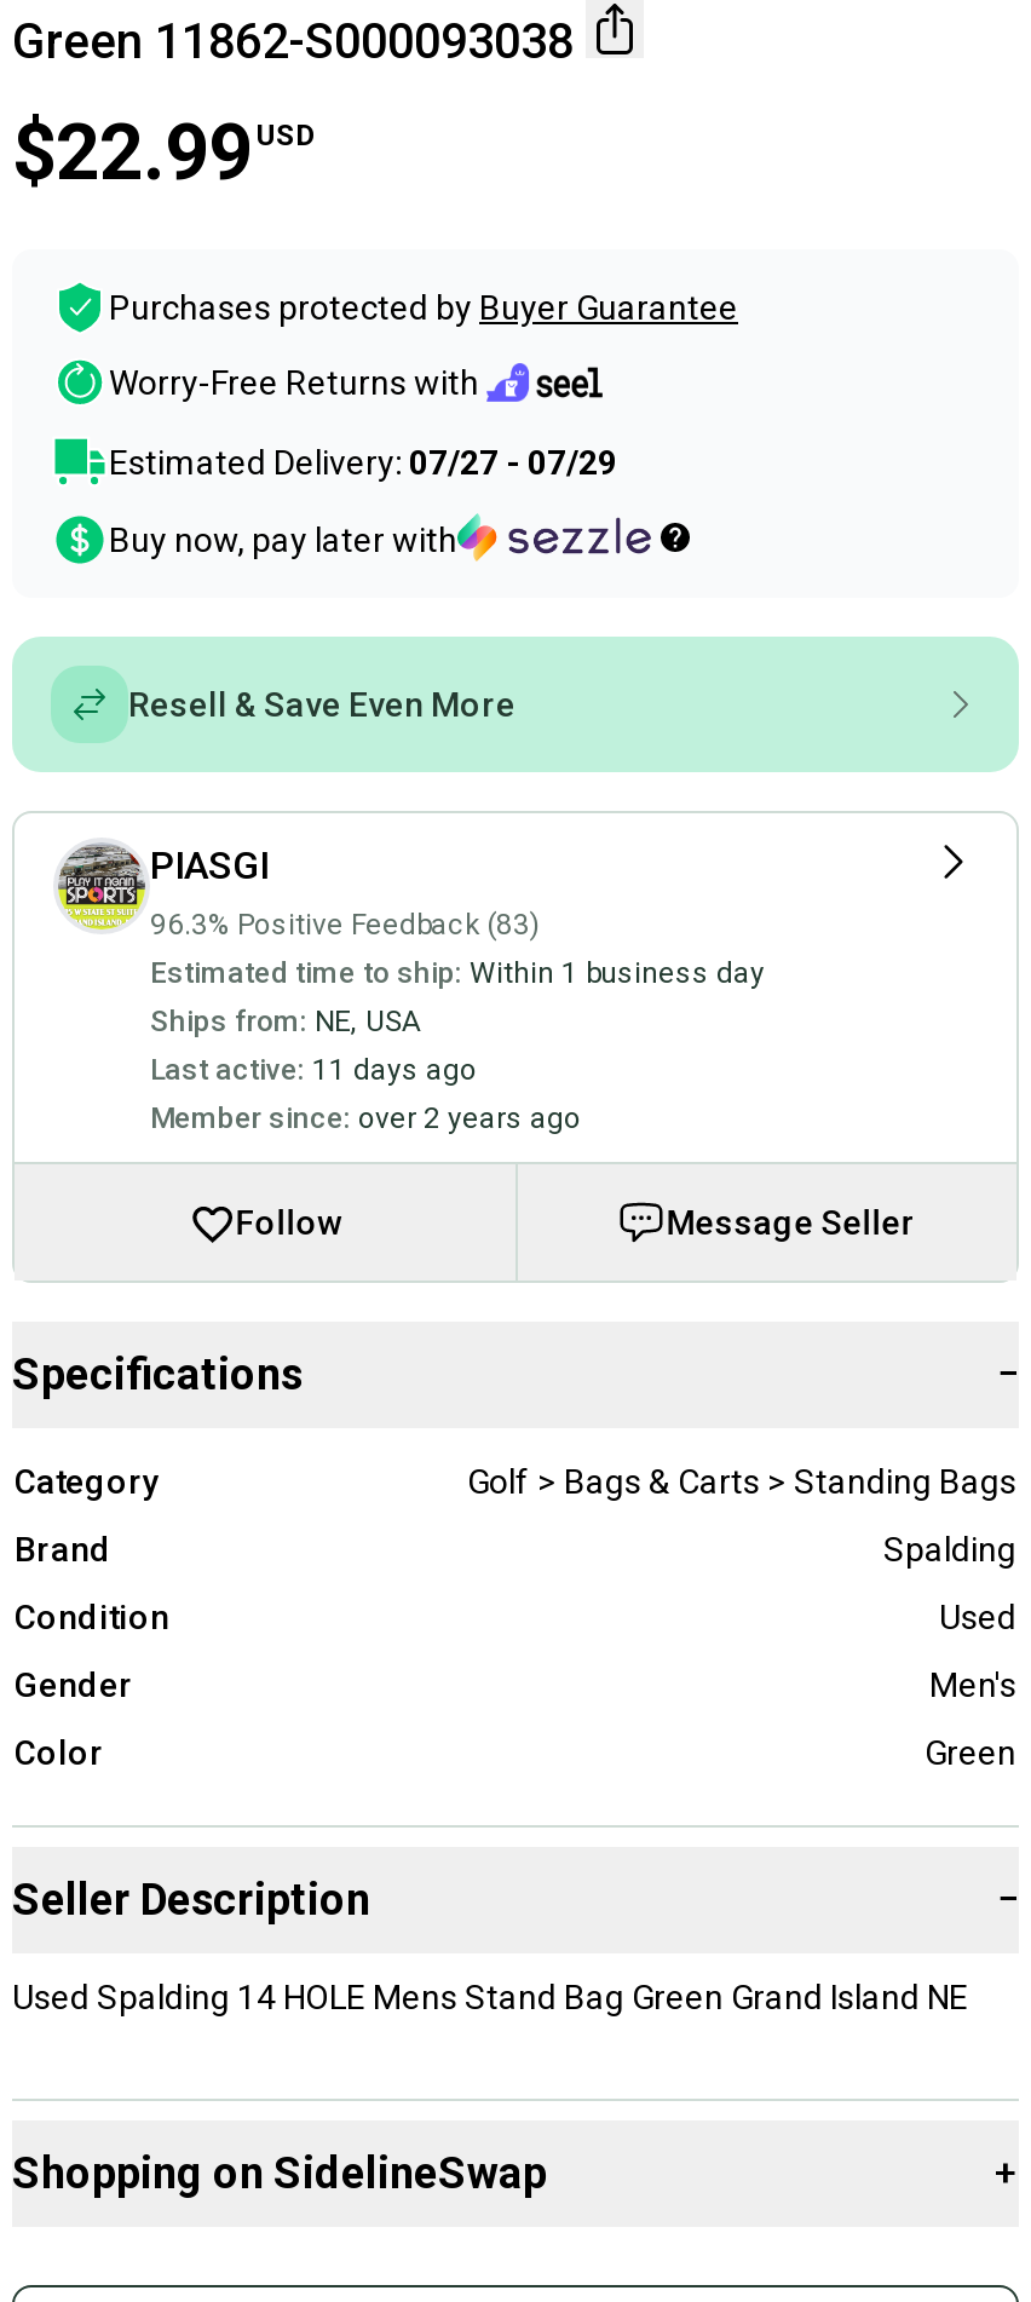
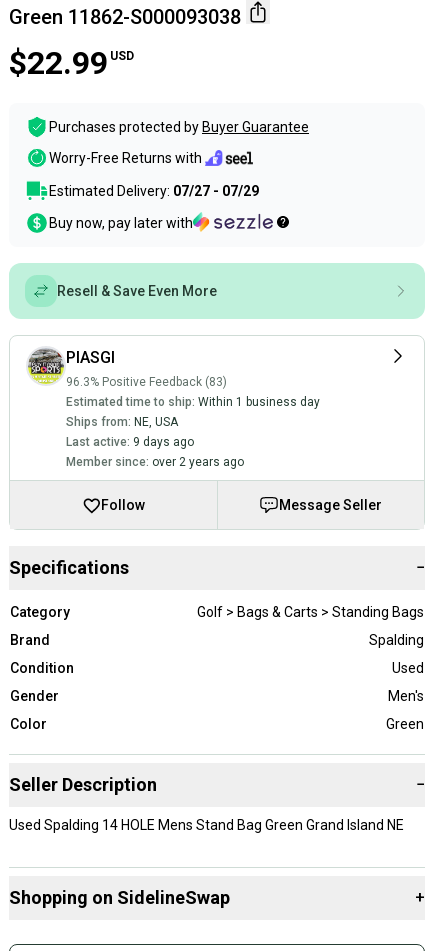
[150,1053,477,1087] Last active: 11 days ago -> [66,435,194,449] Last active: 9 days ago

